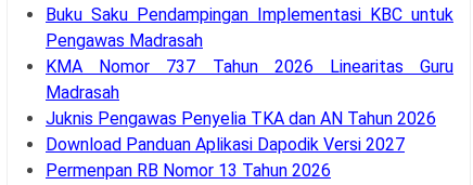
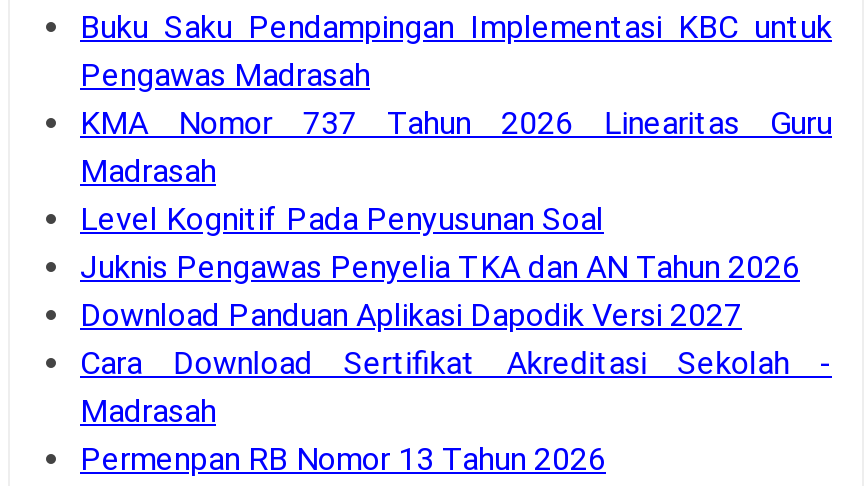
none -> [80,200,604,238] Level Kognitif Pada Penyusunan Soal
none -> [80,344,832,430] Cara Download Sertifikat Akreditasi Sekolah - | Madrasah

